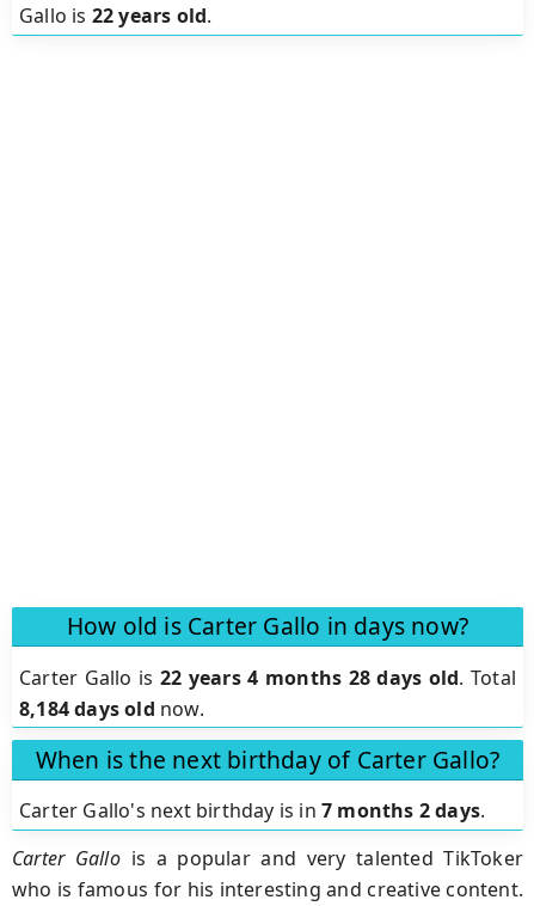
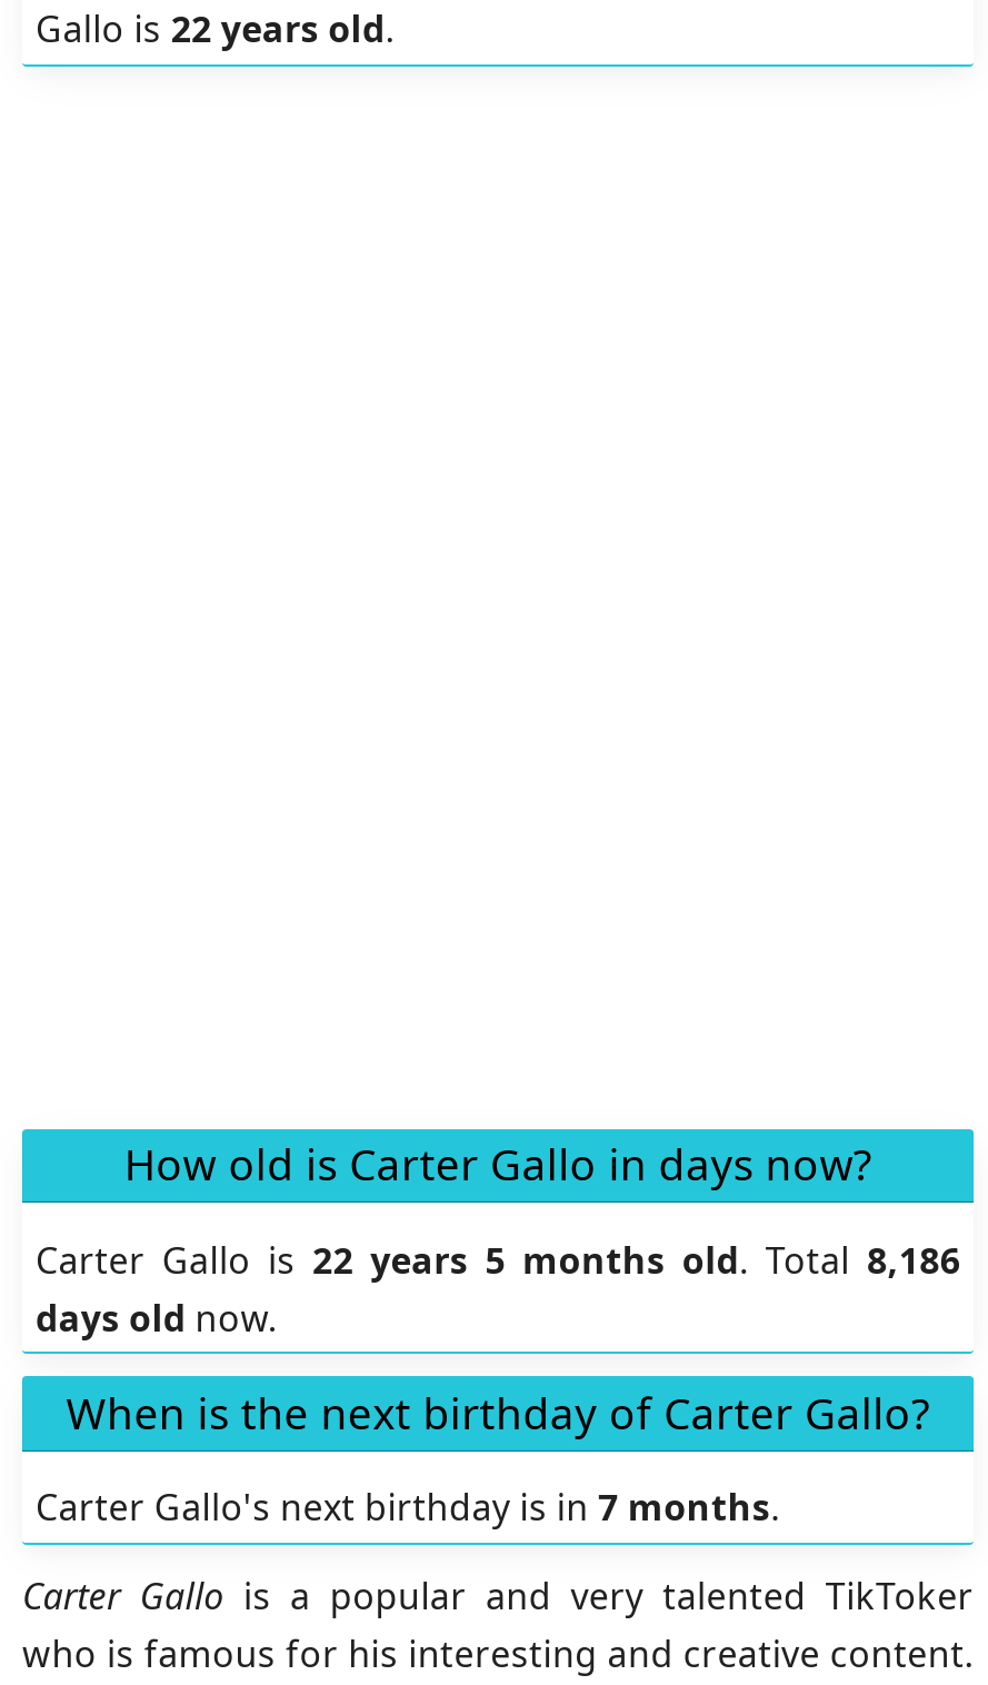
[19,664,516,722] Carter Gallo is 22 years 4 months 28 days old. Total | 8,184 days old now. -> [36,1235,960,1342] Carter Gallo is 22 years 5 months old. Total 8,186 | days old now.
[19,797,485,824] Carter Gallo's next birthday is in 7 months 2 days. -> [36,1483,780,1532] Carter Gallo's next birthday is in 7 months.

